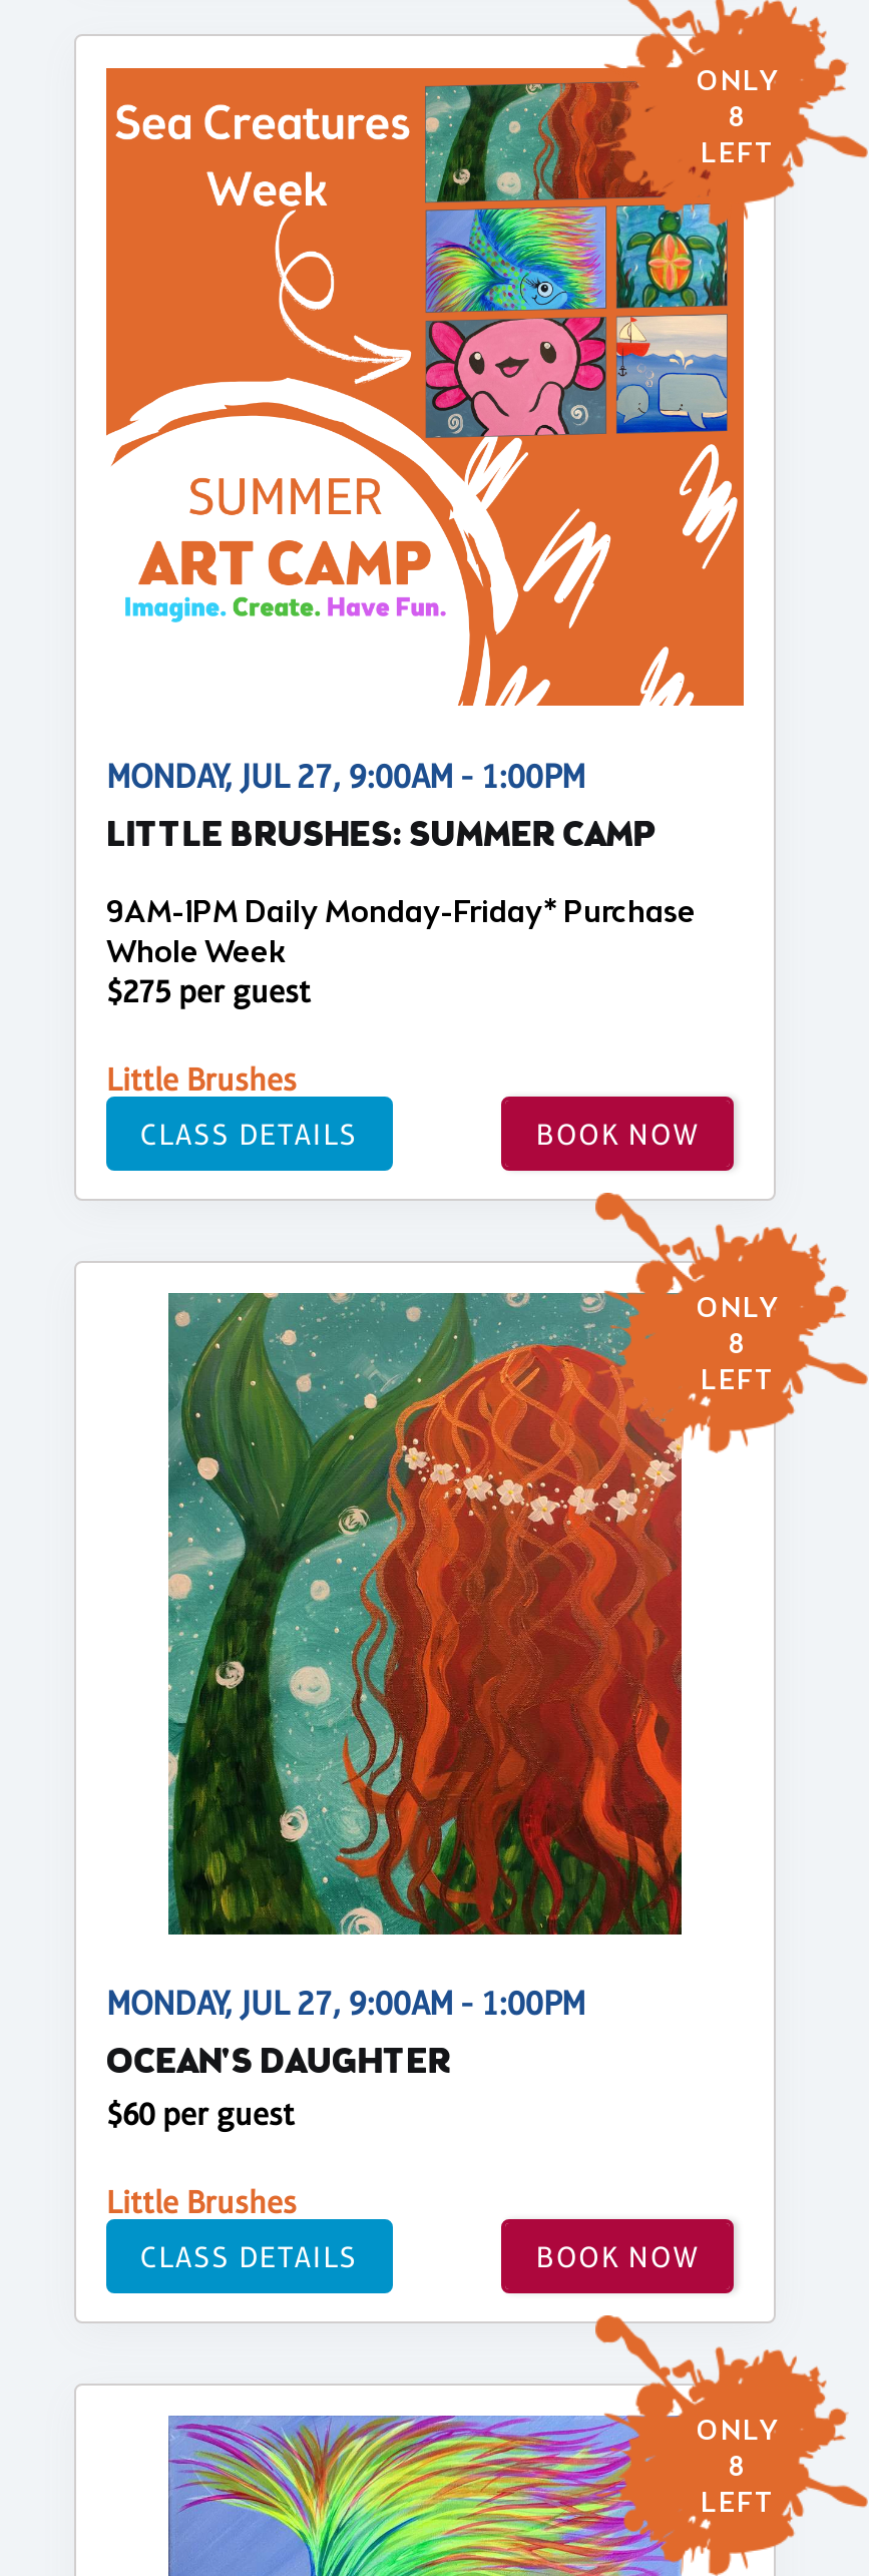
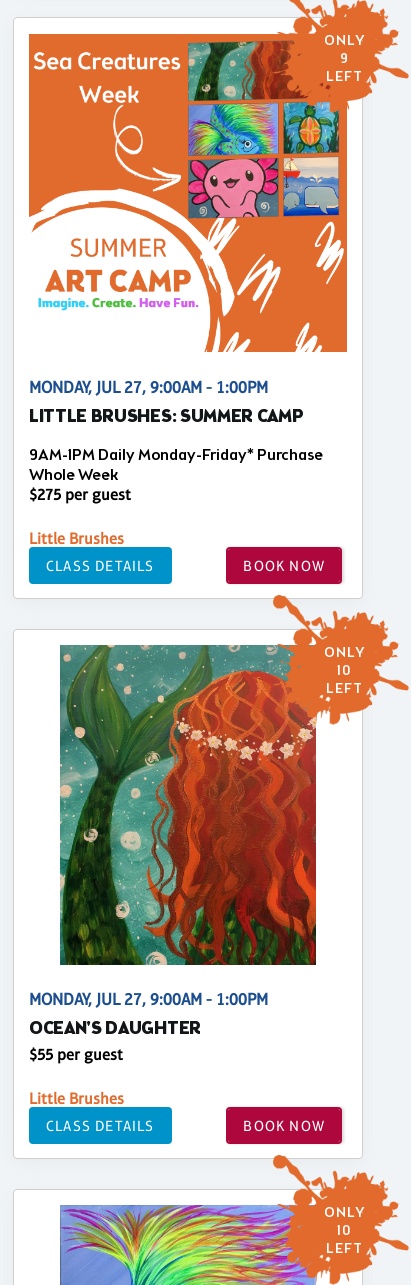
[729,99,747,138] 8 -> [339,50,348,69] 9
[729,1328,747,1366] 8 -> [337,662,351,681] 10
[106,2096,295,2134] $60 per guest -> [29,1045,123,1064] $55 per guest
[729,2451,747,2489] 8 -> [337,1222,351,1241] 10

